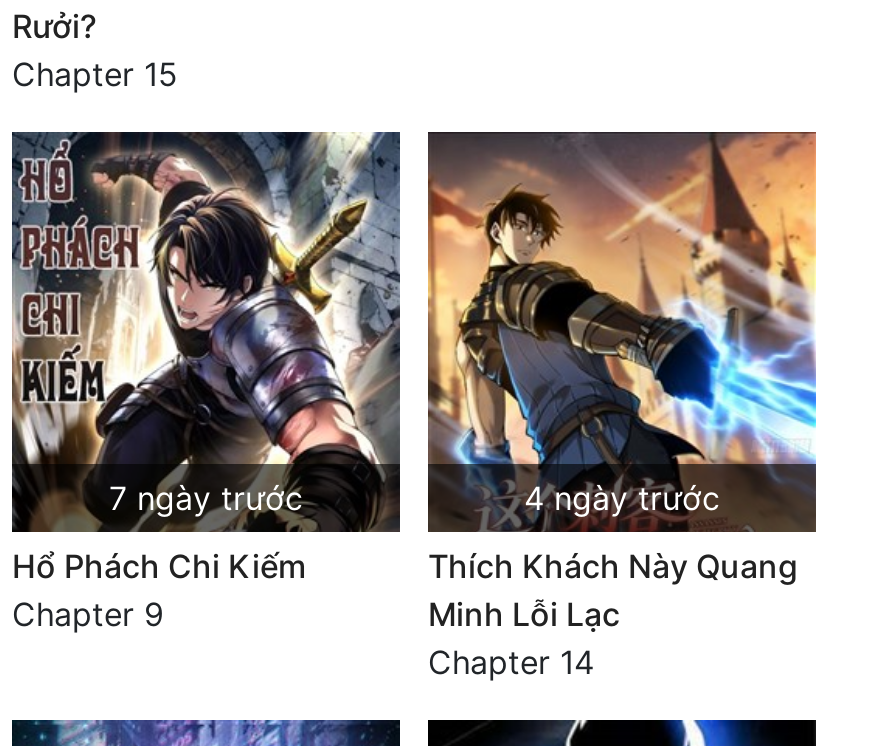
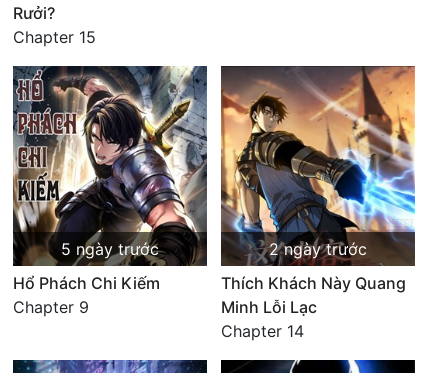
[109,477,303,517] 7 ngày trước -> [61,239,159,259] 5 ngày trước
[524,477,720,517] 4 ngày trước -> [269,239,367,259] 2 ngày trước

